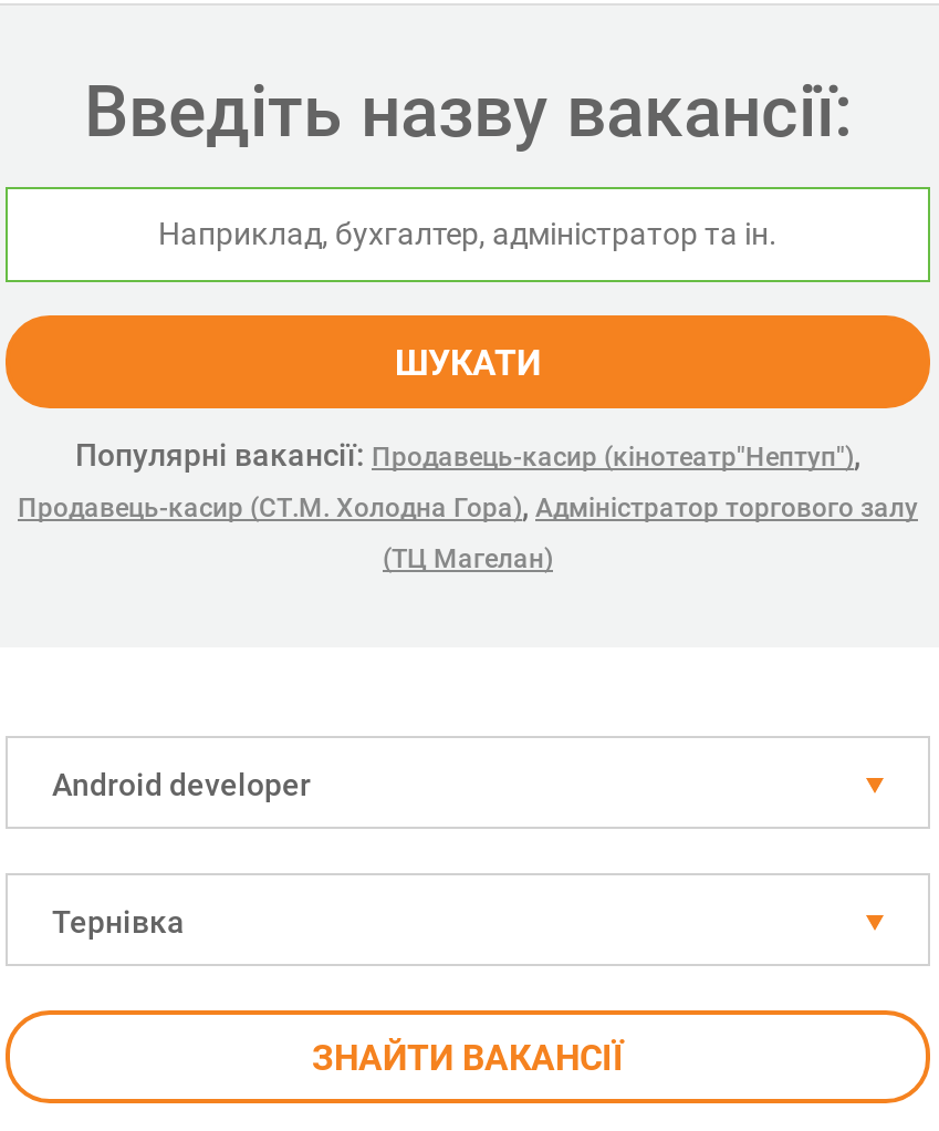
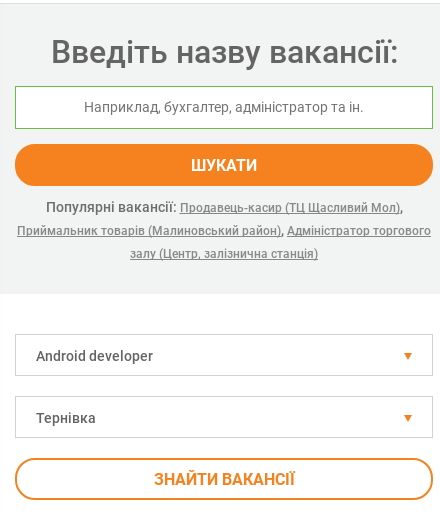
[18,437,918,523] Популярні вакансії: Продавець-касир (кінотеатр"Нептуп"), | Продавець-касир (СТ.М. Холодна Гора), Адміністратор торгового залу -> [17,199,431,238] Популярні вакансії: Продавець-касир (ТЦ Щасливий Мол), | Приймальник товарів (Малиновський район), Адміністратор торгового
[383,543,553,574] (ТЦ Магелан) -> [130,247,318,261] залу (Центр, залізнична станція)

